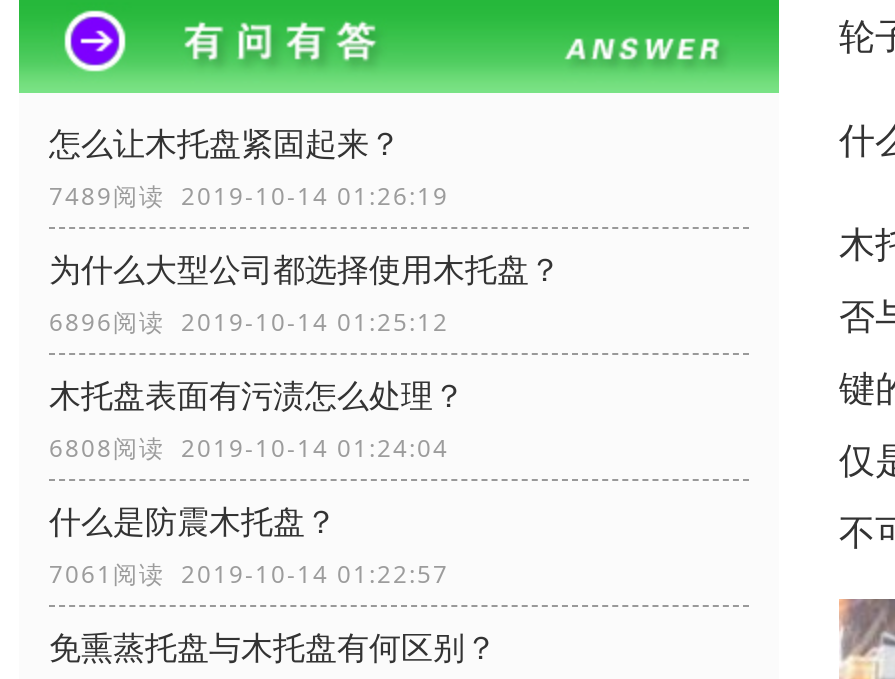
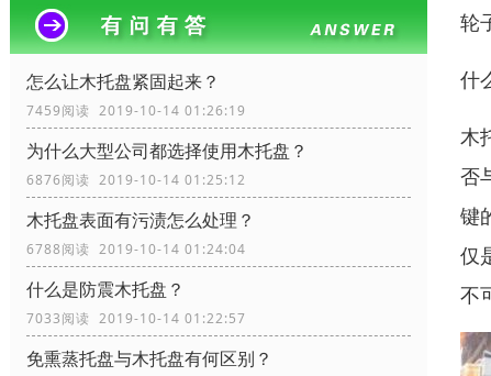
[49,179,449,213] 7489阅读 2019-10-14 01:26:19 -> [26,101,246,120] 7459阅读 2019-10-14 01:26:19
[49,305,449,339] 6896阅读 2019-10-14 01:25:12 -> [26,171,246,189] 6876阅读 2019-10-14 01:25:12
[49,431,449,465] 6808阅读 2019-10-14 01:24:04 -> [26,240,246,259] 6788阅读 2019-10-14 01:24:04
[49,557,449,591] 7061阅读 2019-10-14 01:22:57 -> [26,309,246,328] 7033阅读 2019-10-14 01:22:57

